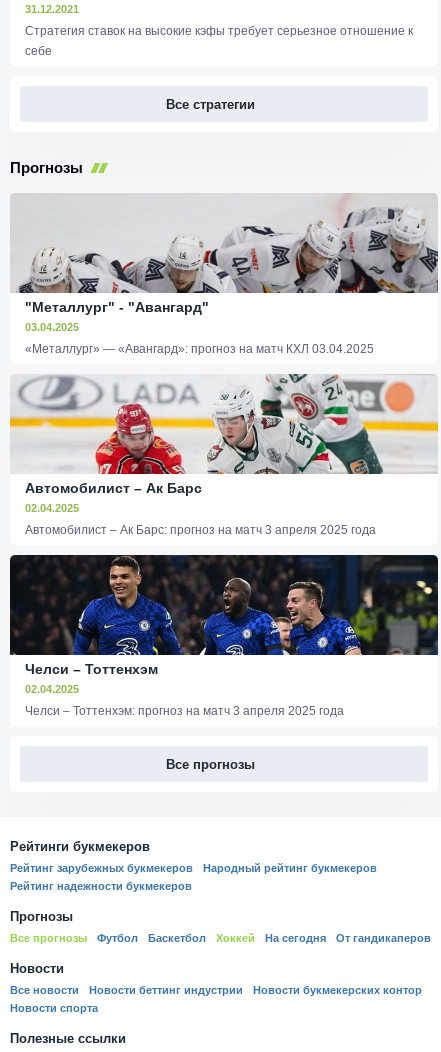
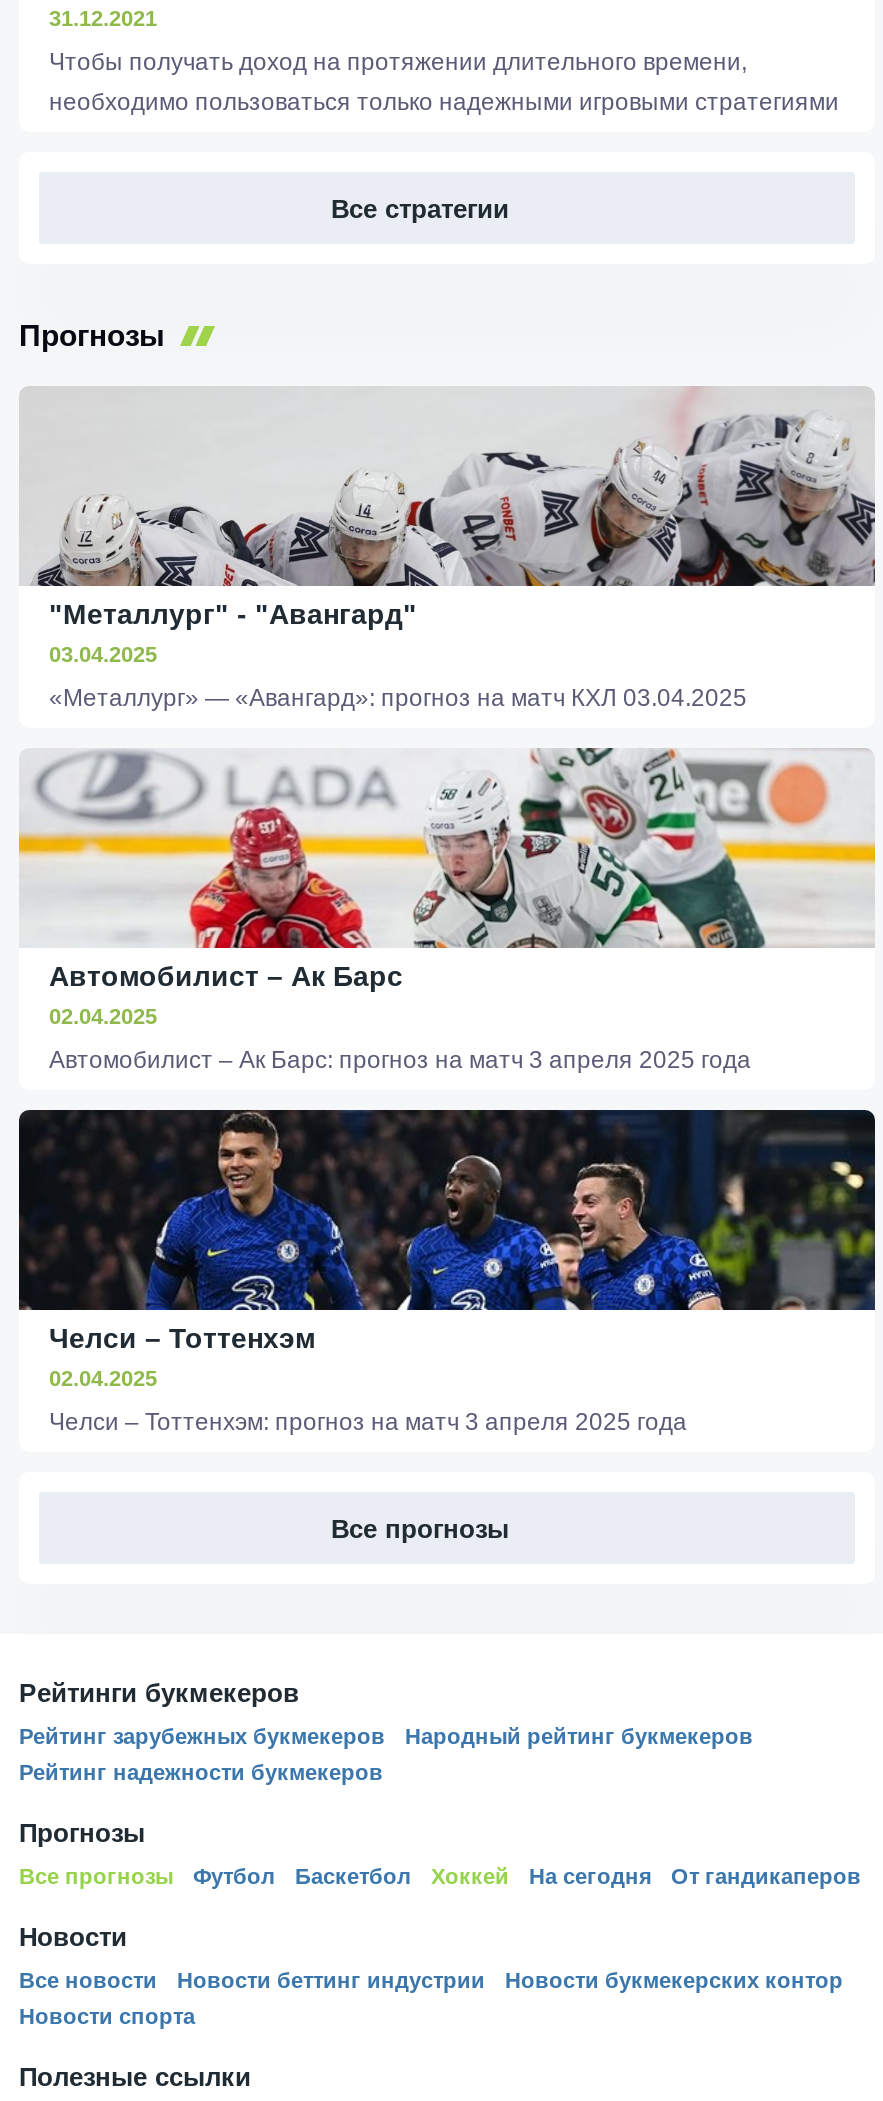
[25,24,413,58] Стратегия ставок на высокие кэфы требует серьезное отношение к | себе -> [49,49,839,117] Чтобы получать доход на протяжении длительного времени, | необходимо пользоваться только надежными игровыми стратегиями

